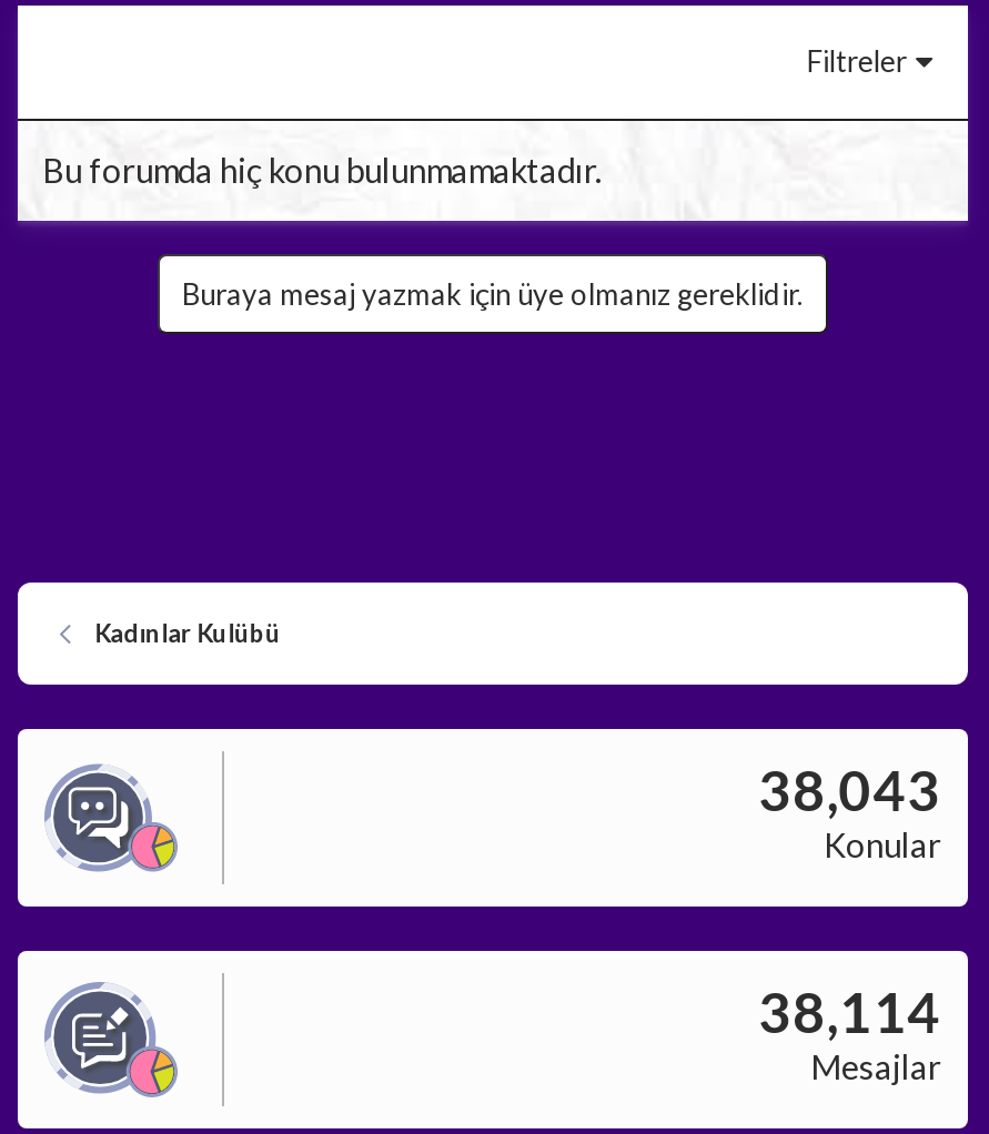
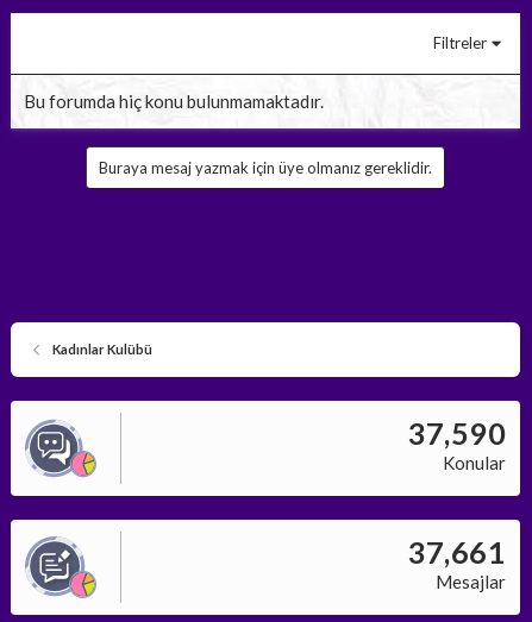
[758,755,941,822] 38,043 -> [408,415,506,451] 37,590
[758,977,941,1044] 38,114 -> [408,534,506,569] 37,661

